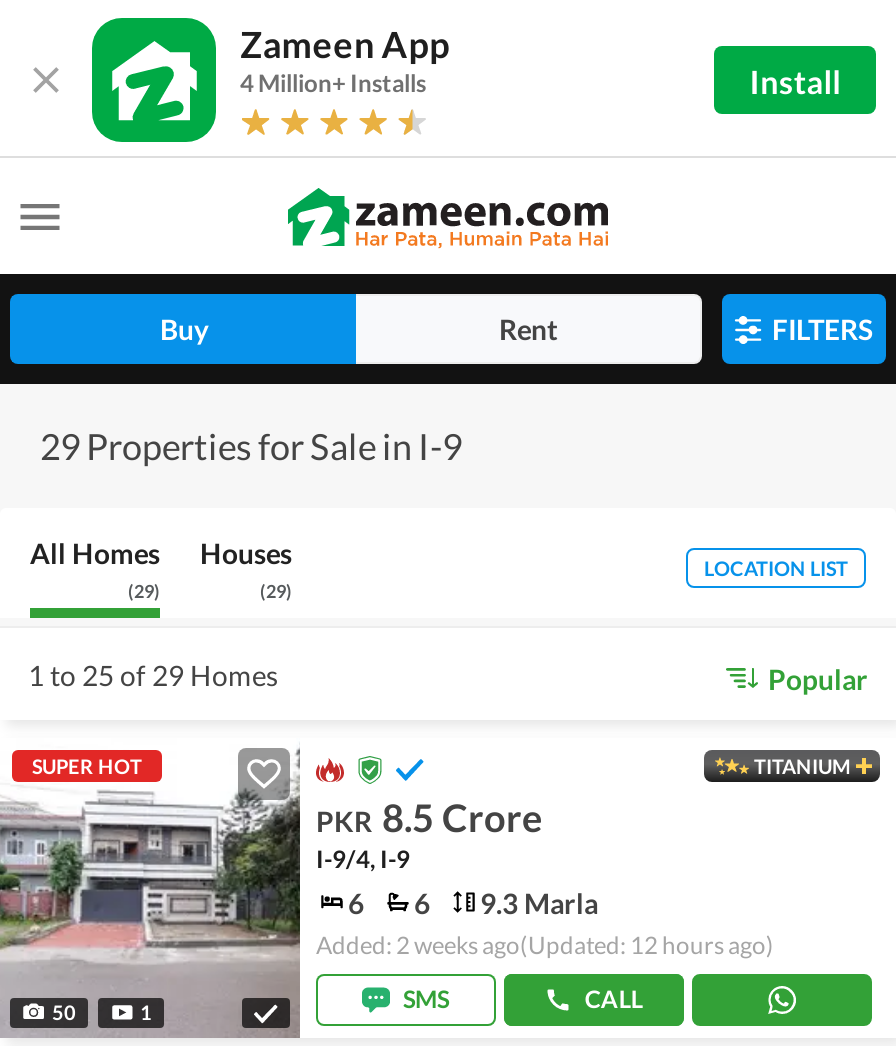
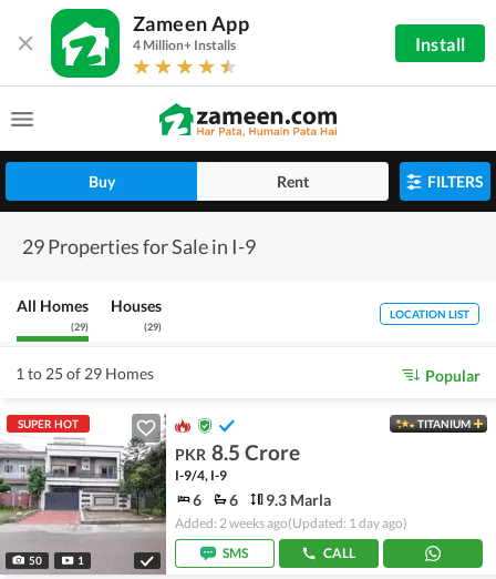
[316,930,774,960] Added: 2 weeks ago(Updated: 12 hours ago) -> [175,515,407,531] Added: 2 weeks ago(Updated: 1 day ago)

